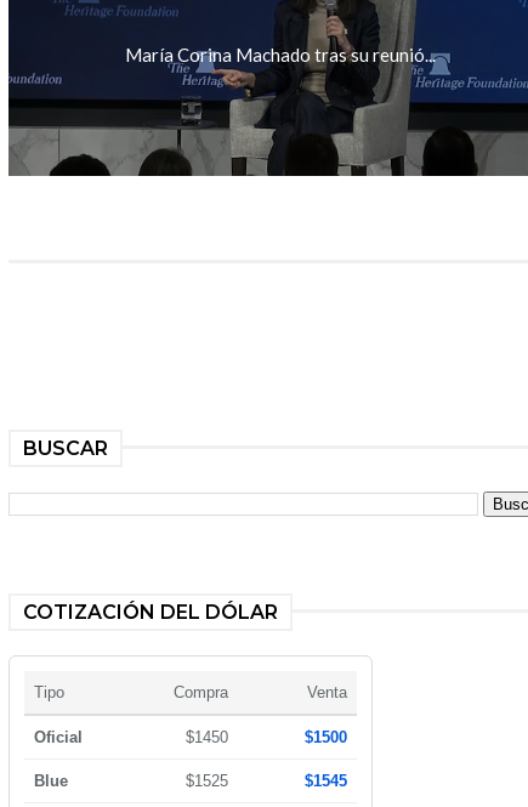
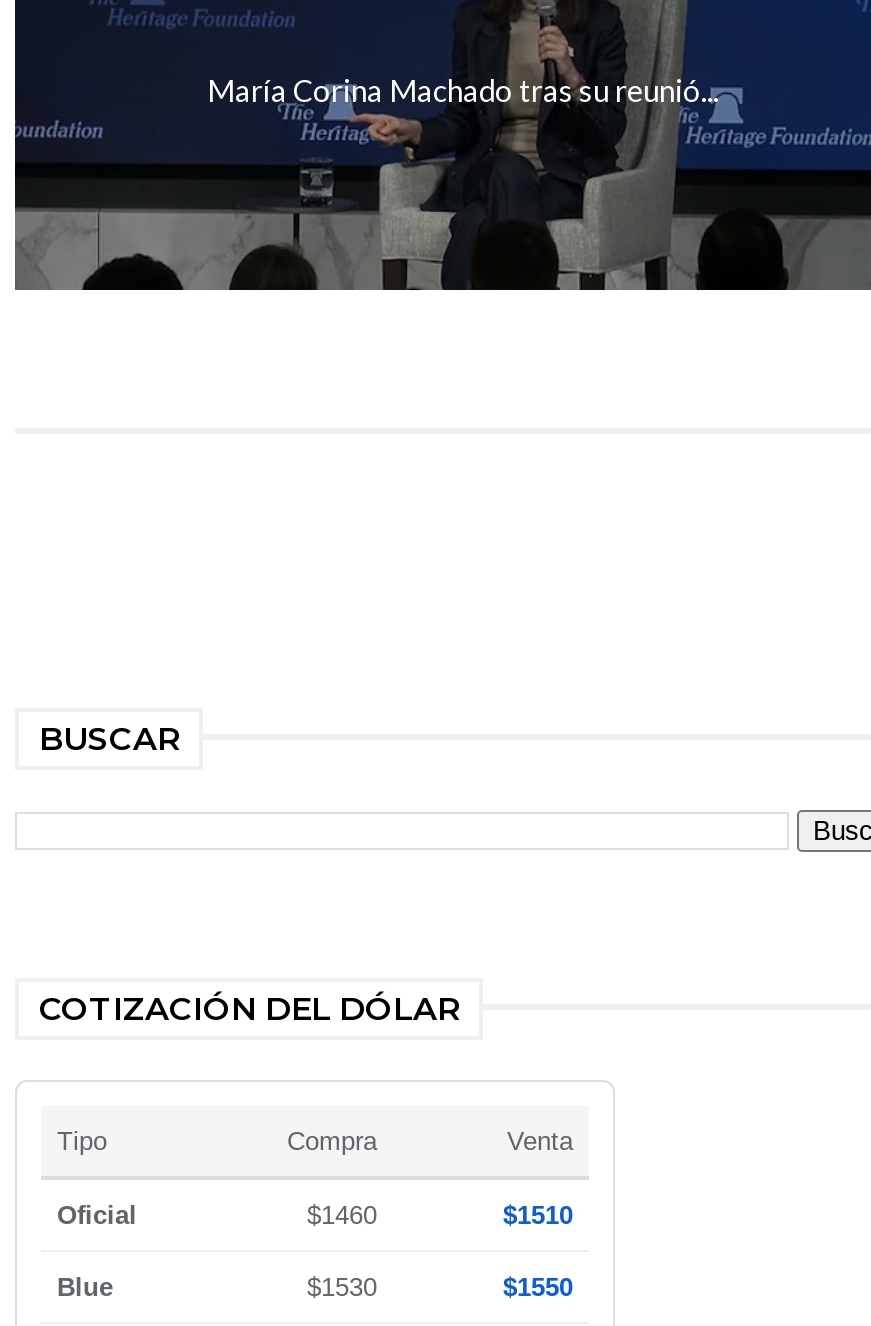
[186,728,228,746] $1450 -> [307,1199,377,1229] $1460
[305,728,347,746] $1500 -> [503,1199,573,1229] $1510
[186,771,228,790] $1525 -> [307,1271,377,1301] $1530
[305,771,347,790] $1545 -> [503,1271,573,1301] $1550

